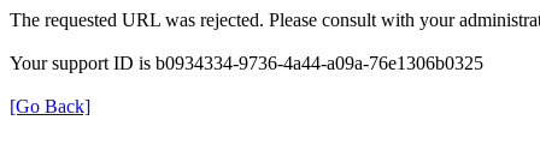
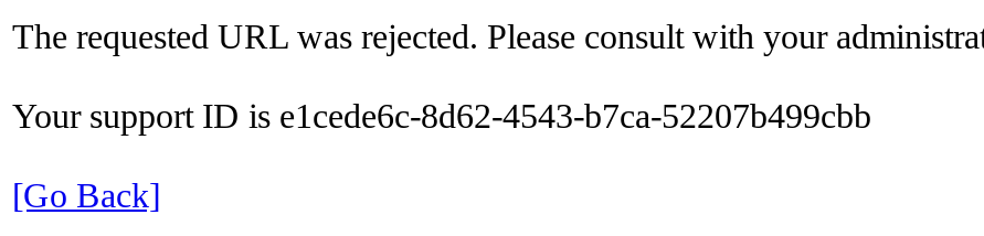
[10,53,483,73] Your support ID is b0934334-9736-4a44-a09a-76e1306b0325 -> [12,97,871,135] Your support ID is e1cede6c-8d62-4543-b7ca-52207b499cbb

